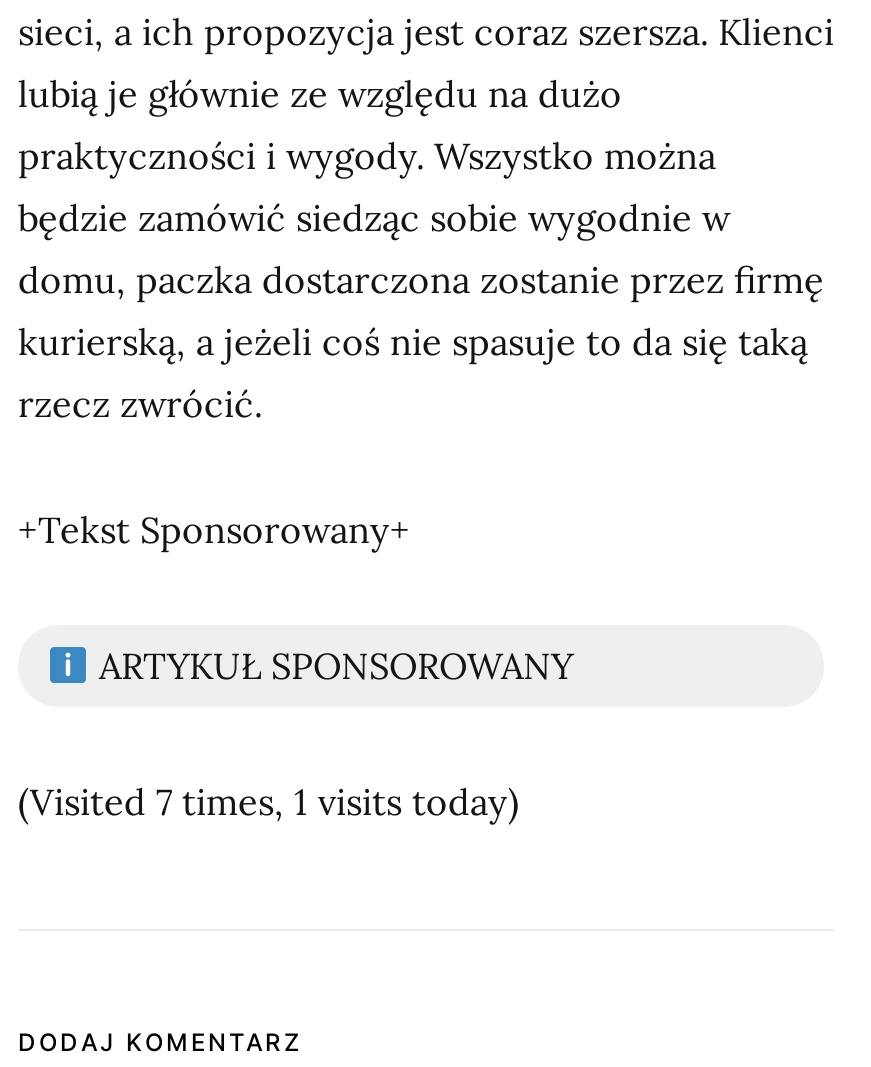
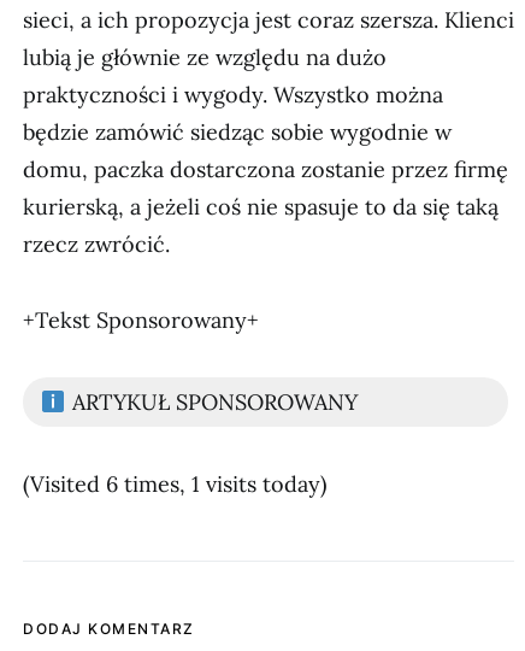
[18,779,518,825] (Visited 7 times, 1 visits today) -> [23,470,326,498] (Visited 6 times, 1 visits today)

